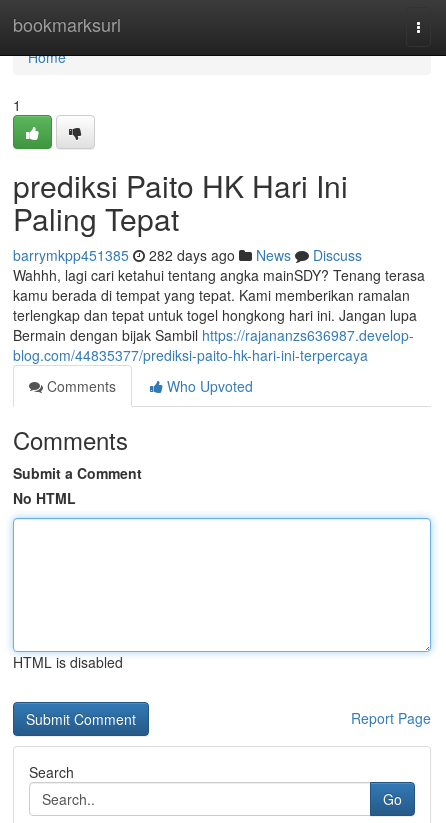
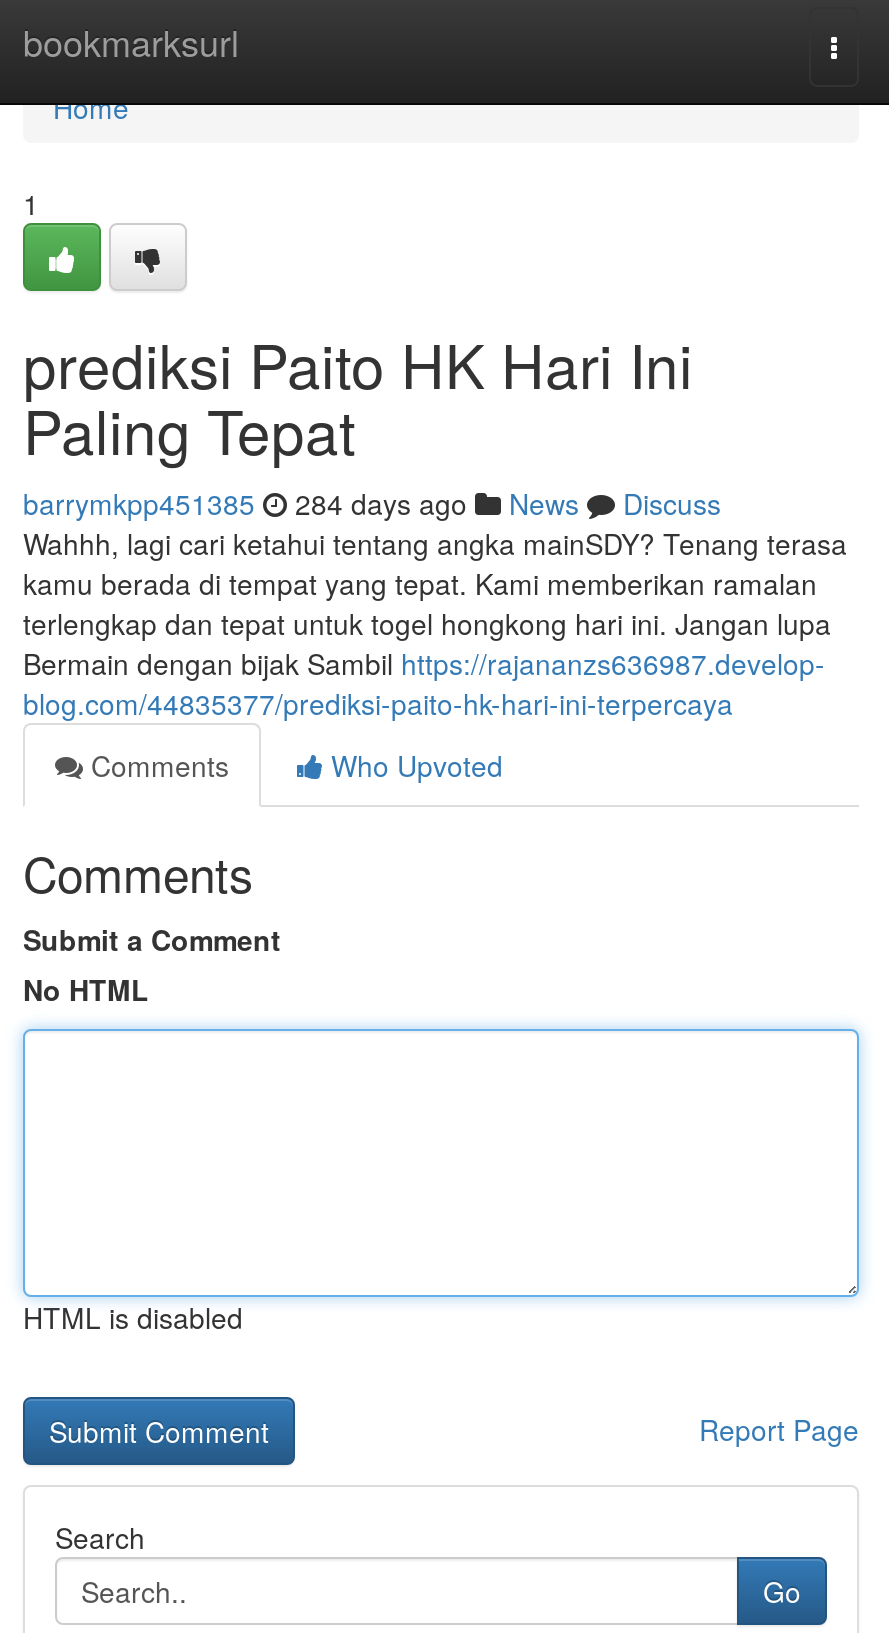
[13,245,362,265] barrymkpp451385 282 days ago News Discuss -> [23,483,721,523] barrymkpp451385 284 days ago News Discuss

